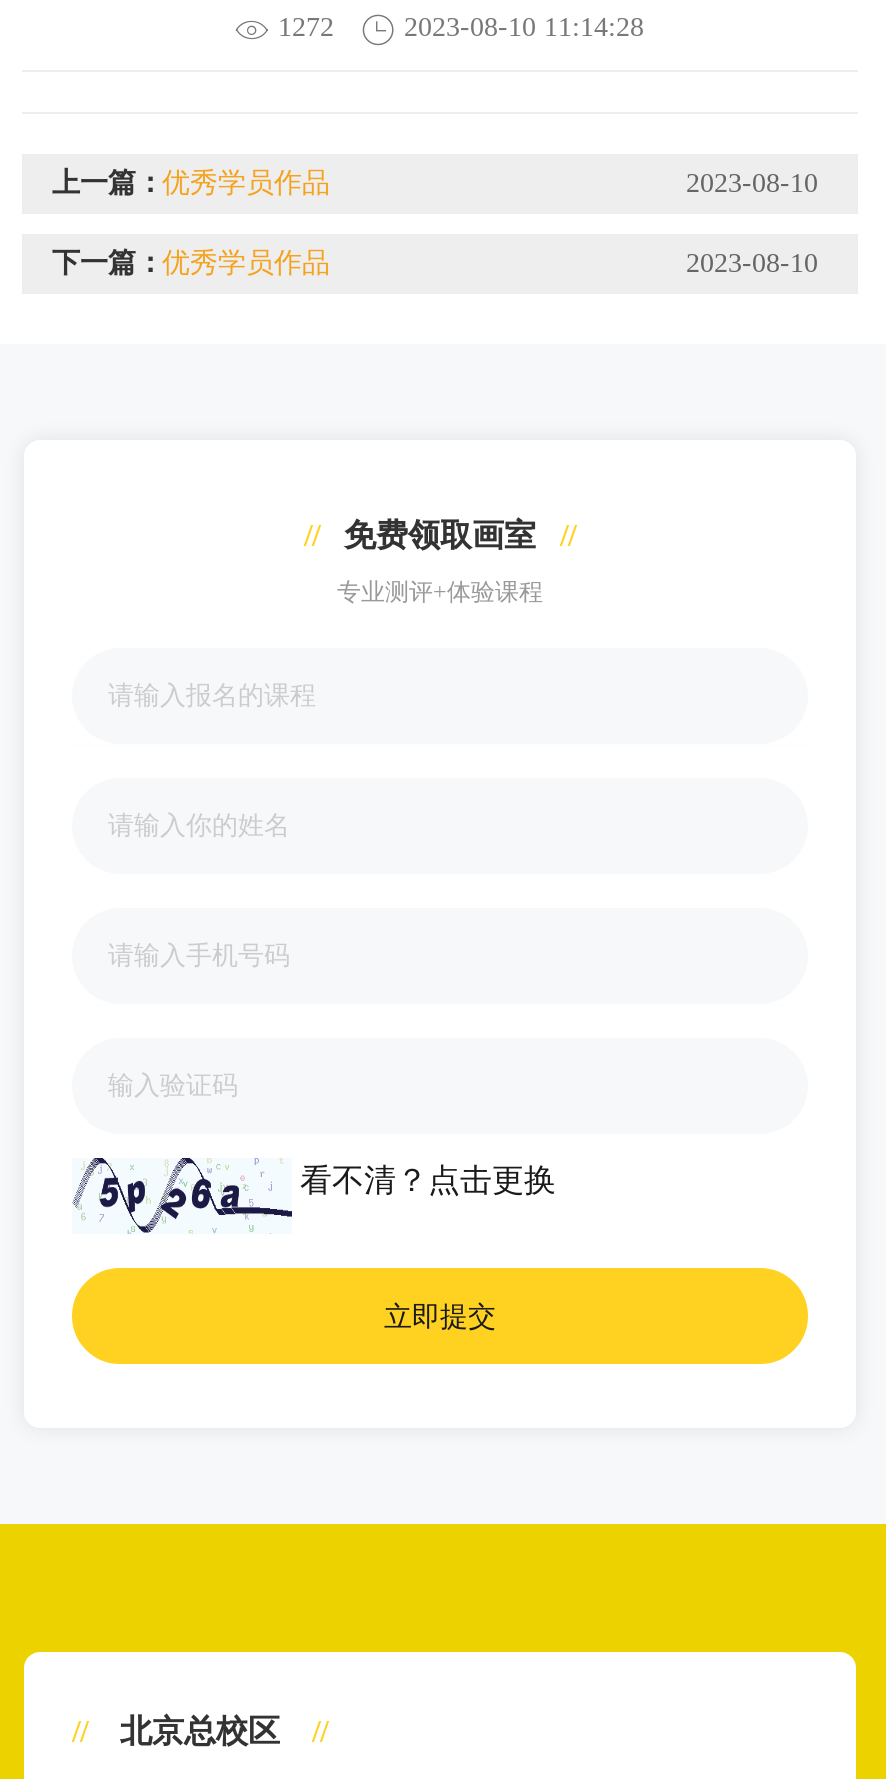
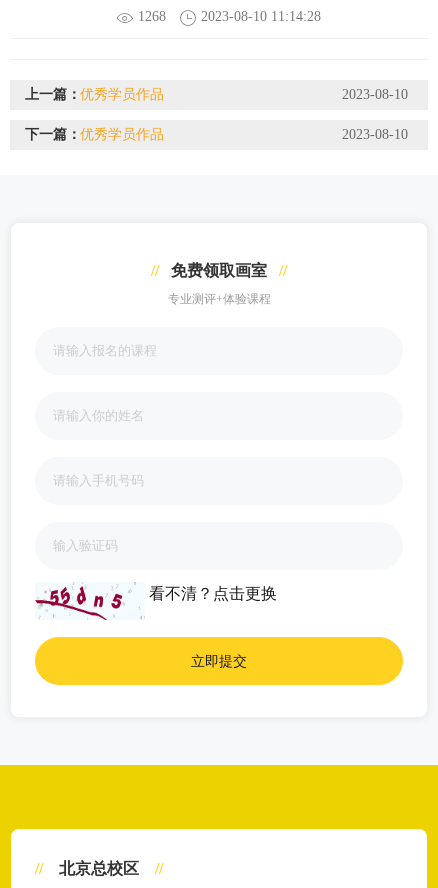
[278,12,334,42] 1272 -> [138,9,166,24] 1268
[74,1156,294,1234] [image] -> [36,582,144,621] [image]

